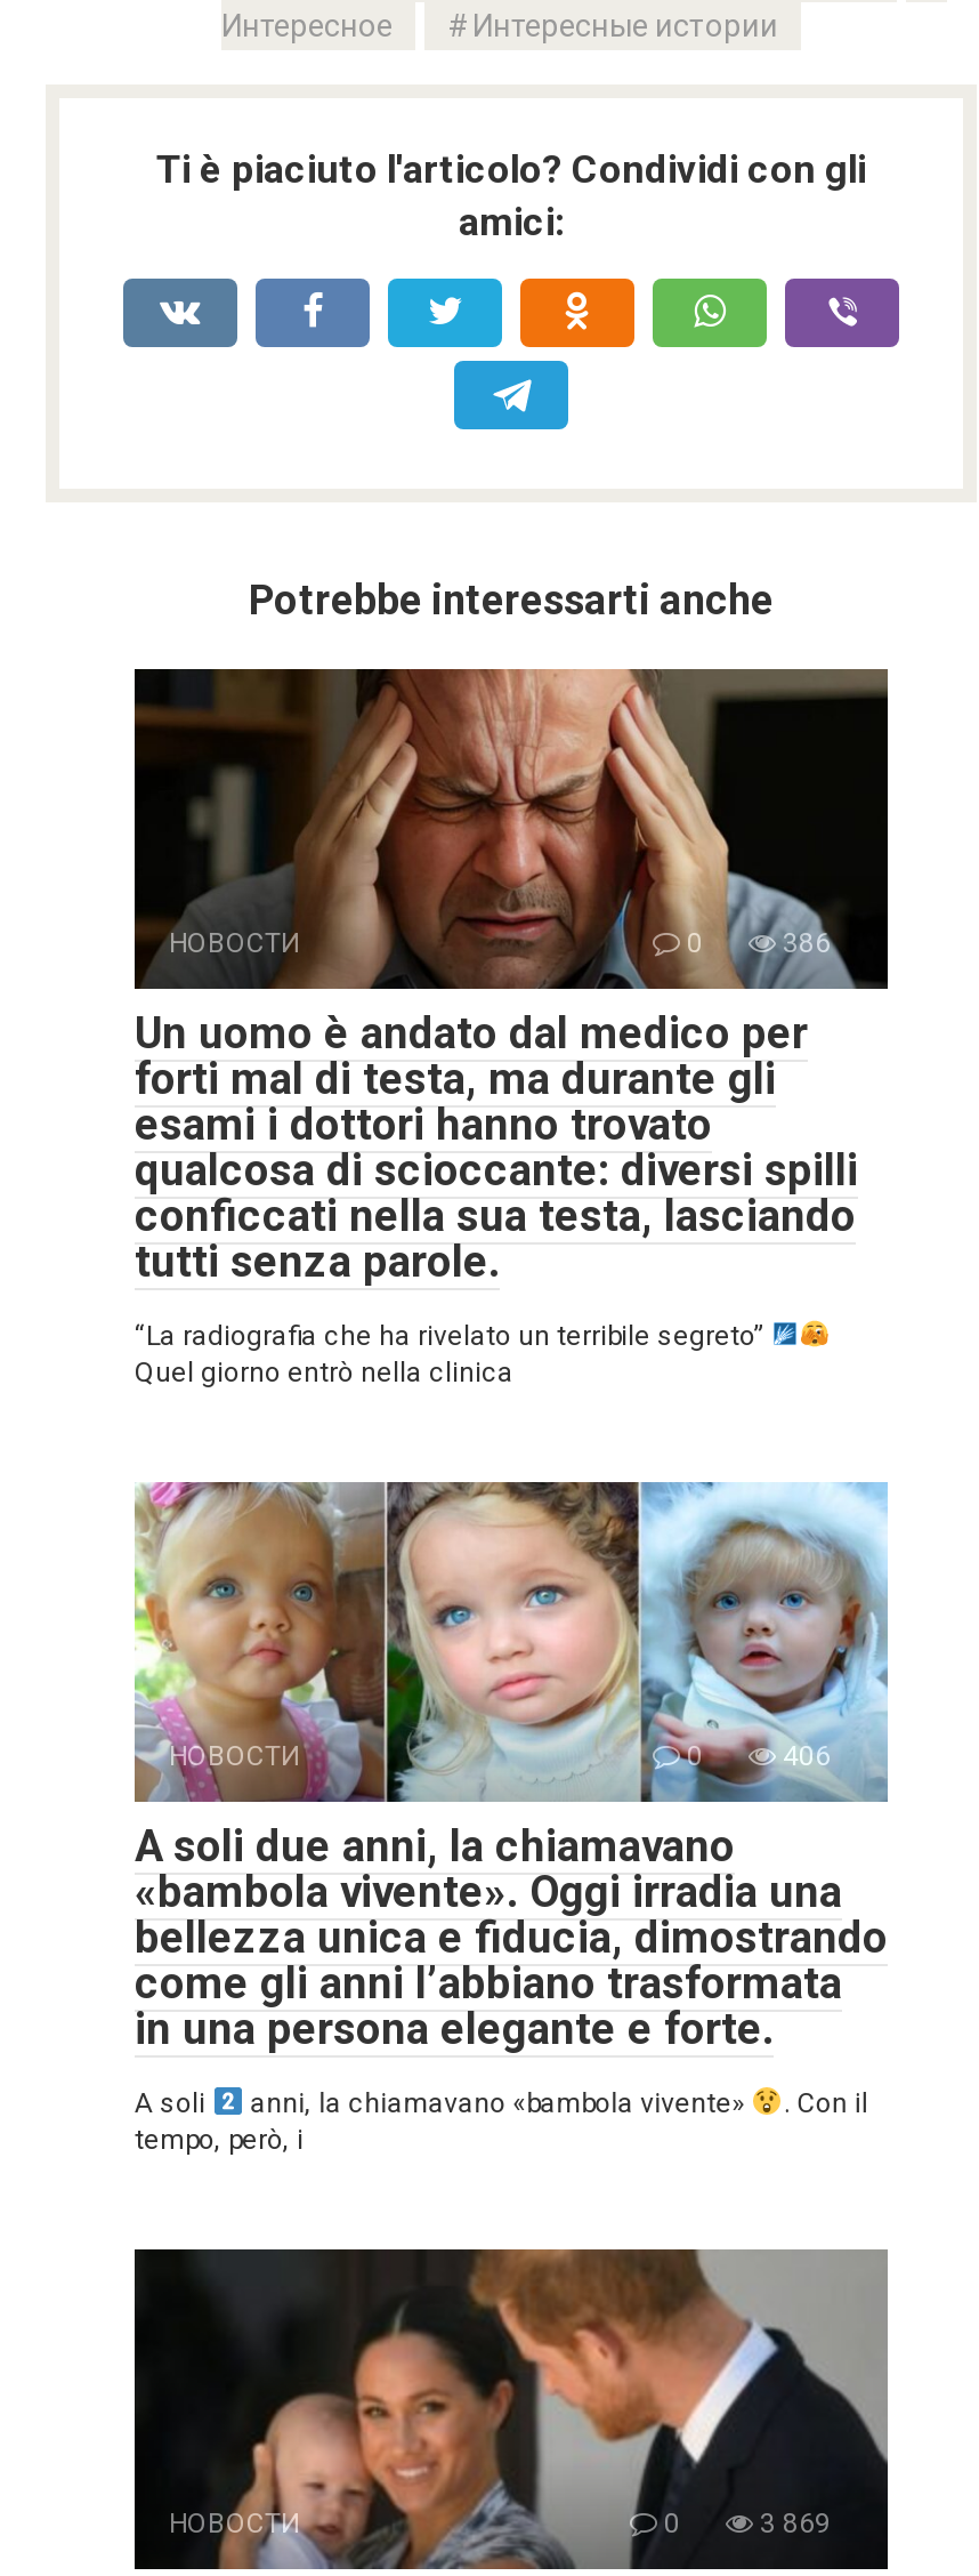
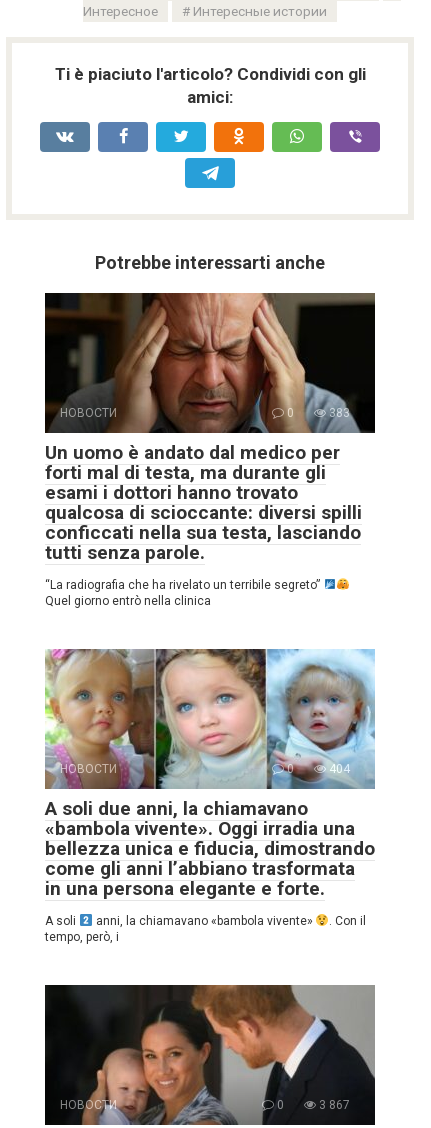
[776,927,831,959] 386 -> [326,406,350,420] 383
[776,1740,831,1772] 406 -> [326,762,350,776] 404
[753,2507,831,2539] 3 869 -> [316,1098,350,1112] 3 867

